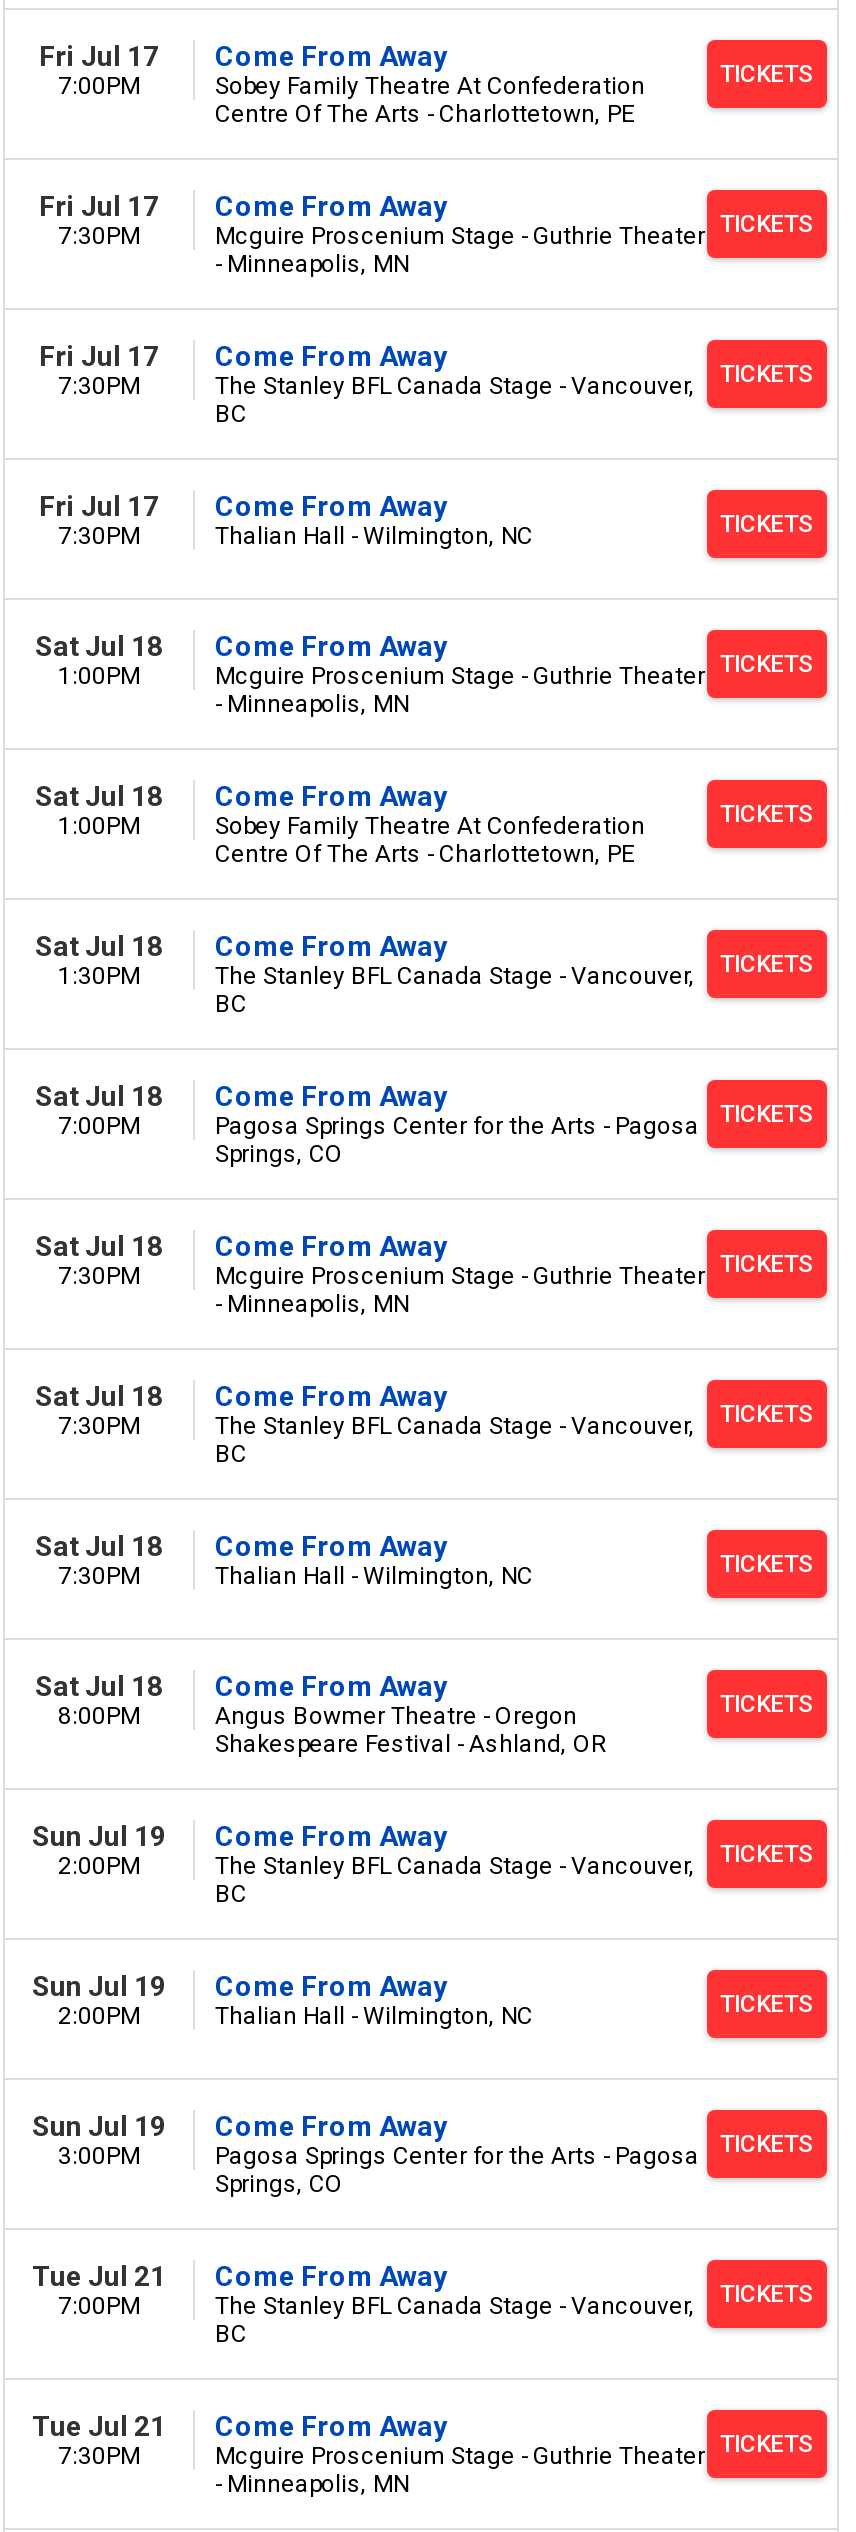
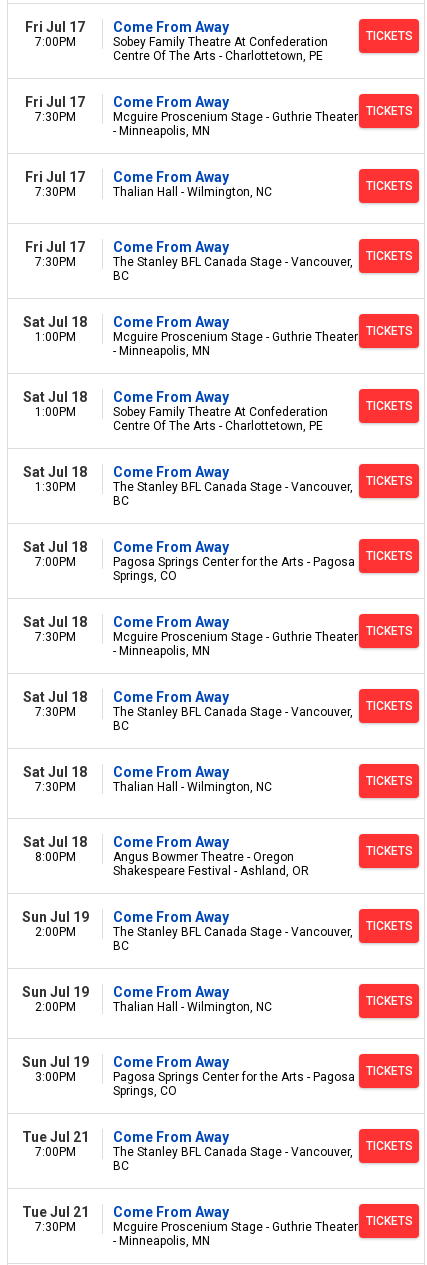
[215,372,695,428] The Stanley BFL Canada Stage - Vancouver, | BC -> [113,185,272,199] Thalian Hall - Wilmington, NC
[215,522,533,550] Thalian Hall - Wilmington, NC -> [113,255,353,283] The Stanley BFL Canada Stage - Vancouver, | BC

